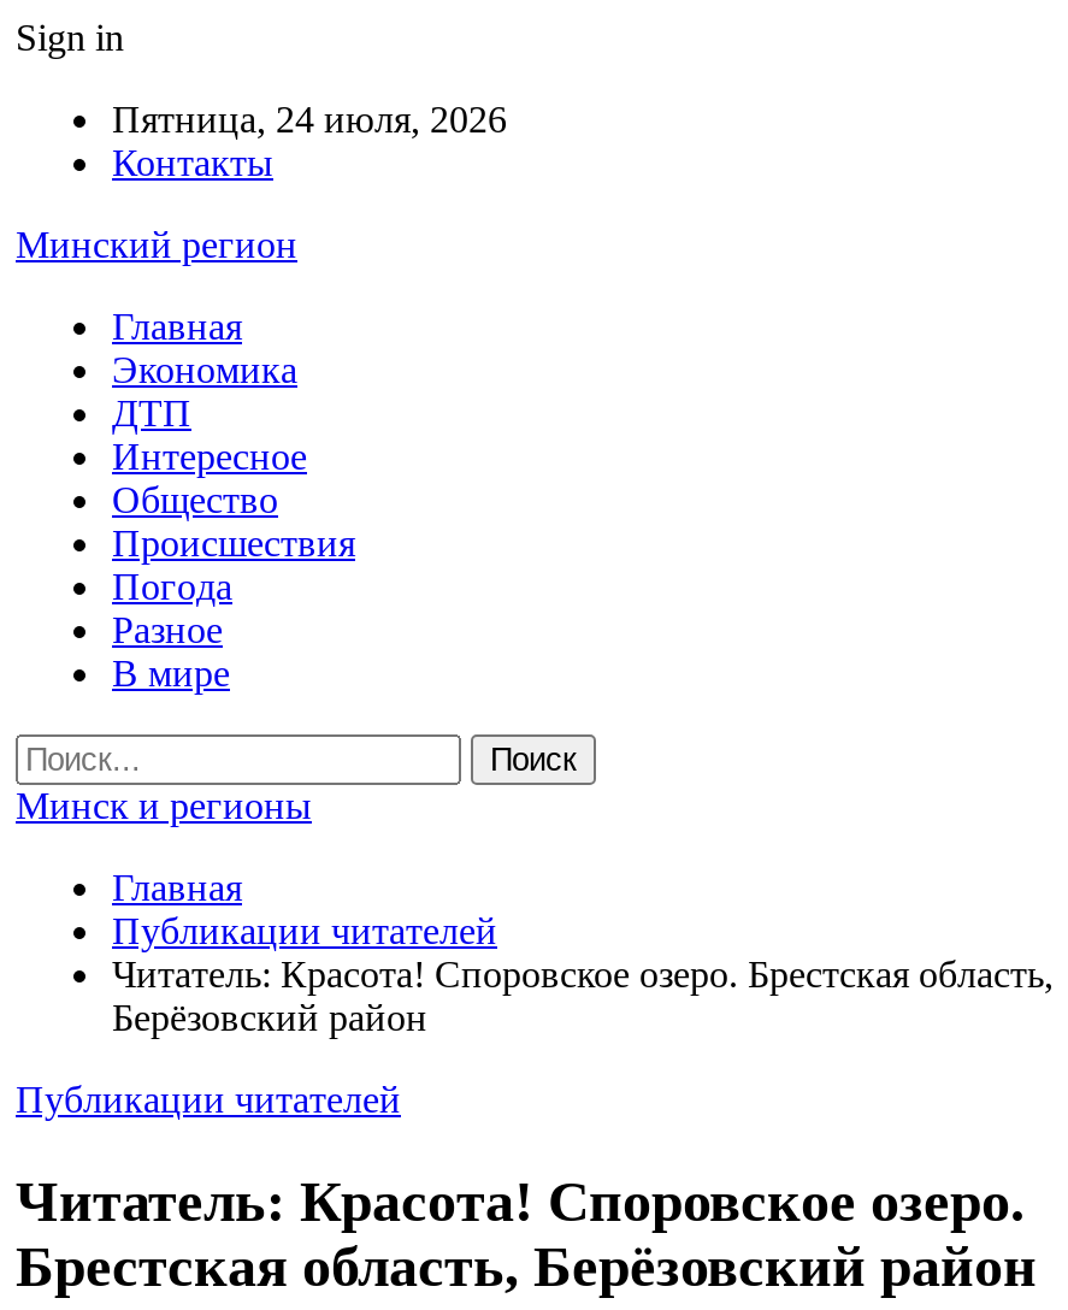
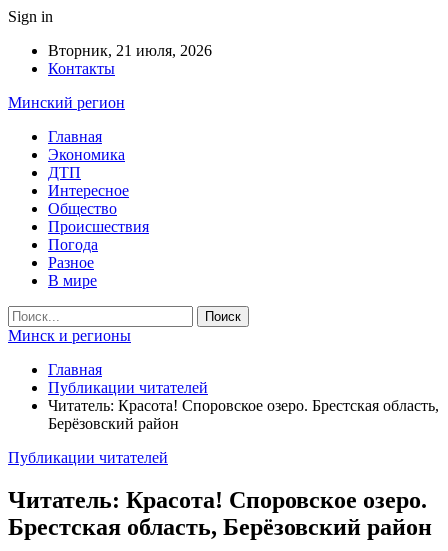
[112,99,507,140] Пятница, 24 июля, 2026 -> [48,42,212,59] Вторник, 21 июля, 2026

